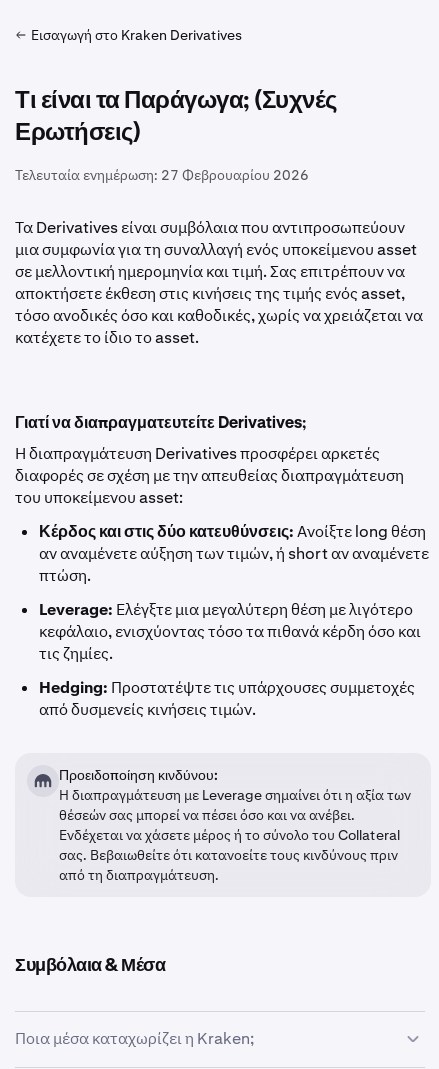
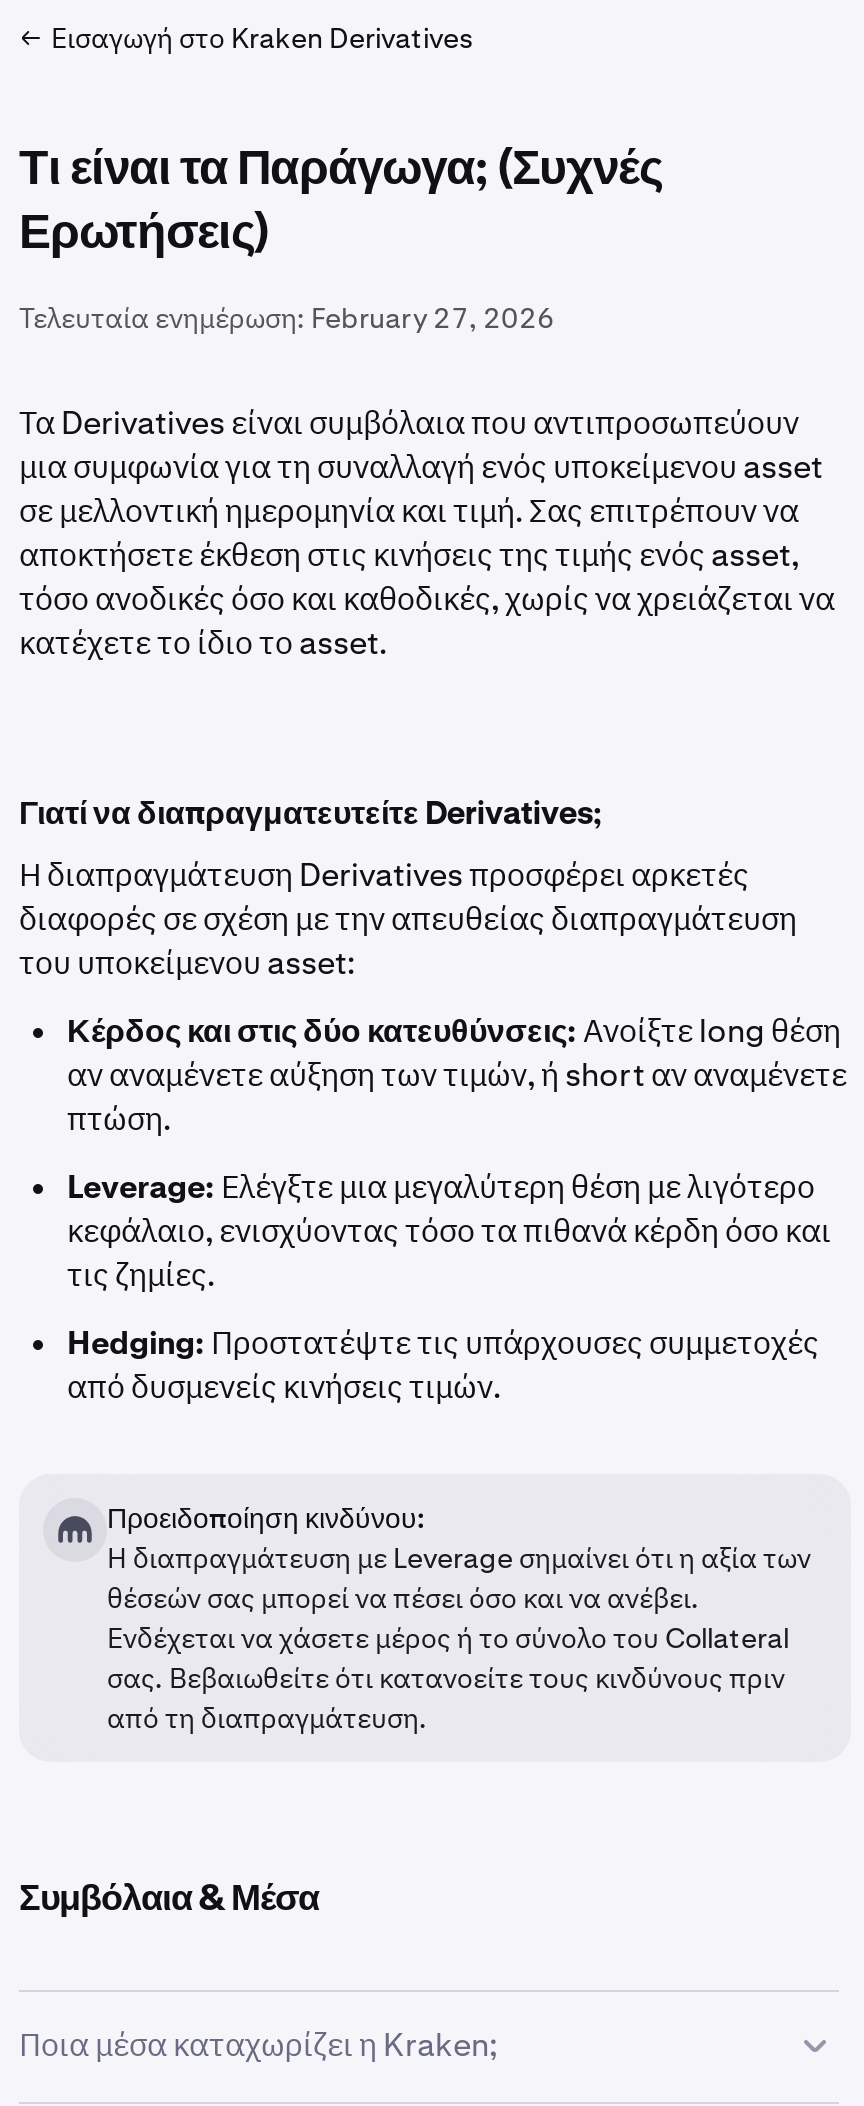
[15,166,309,184] Τελευταία ενημέρωση: 27 Φεβρουαρίου 2026 -> [19,300,555,336] Τελευταία ενημέρωση: February 27, 2026

